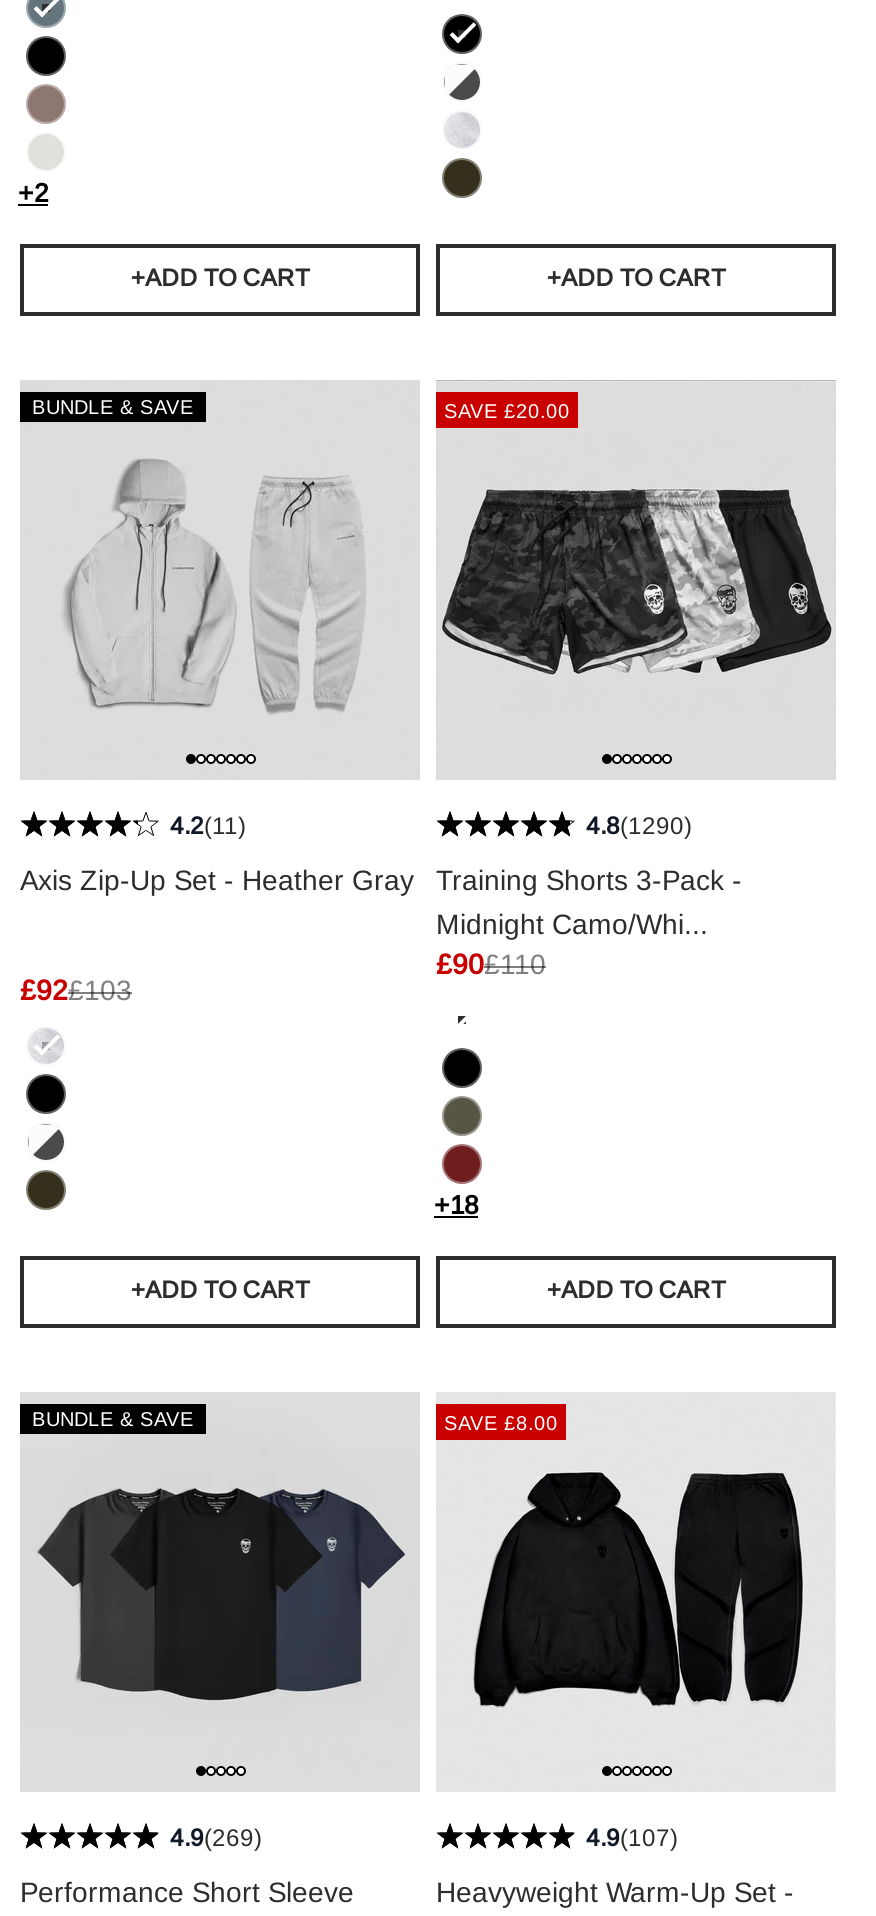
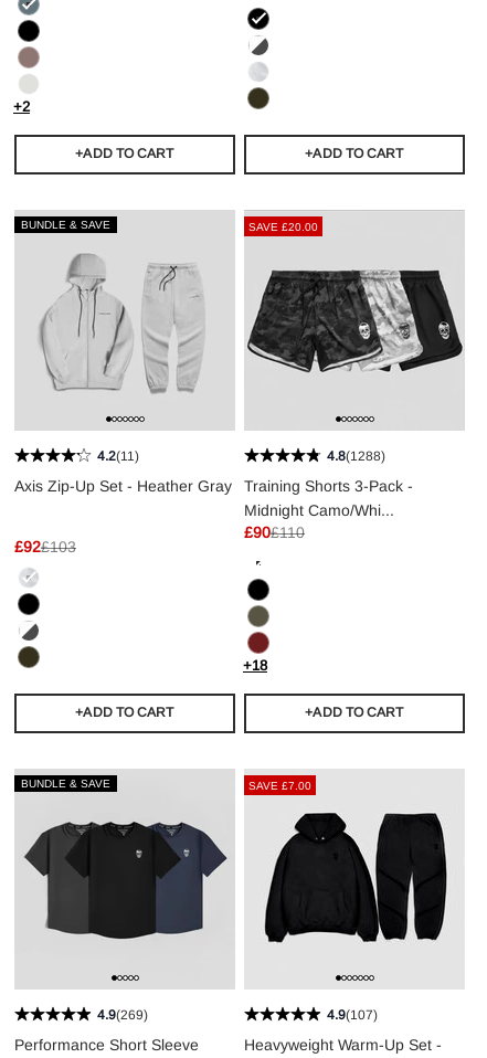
[586,812,692,840] 4.8(1290) -> [327,448,385,464] 4.8(1288)
[444,1412,558,1434] SAVE £8.00 -> [248,780,311,792] SAVE £7.00

